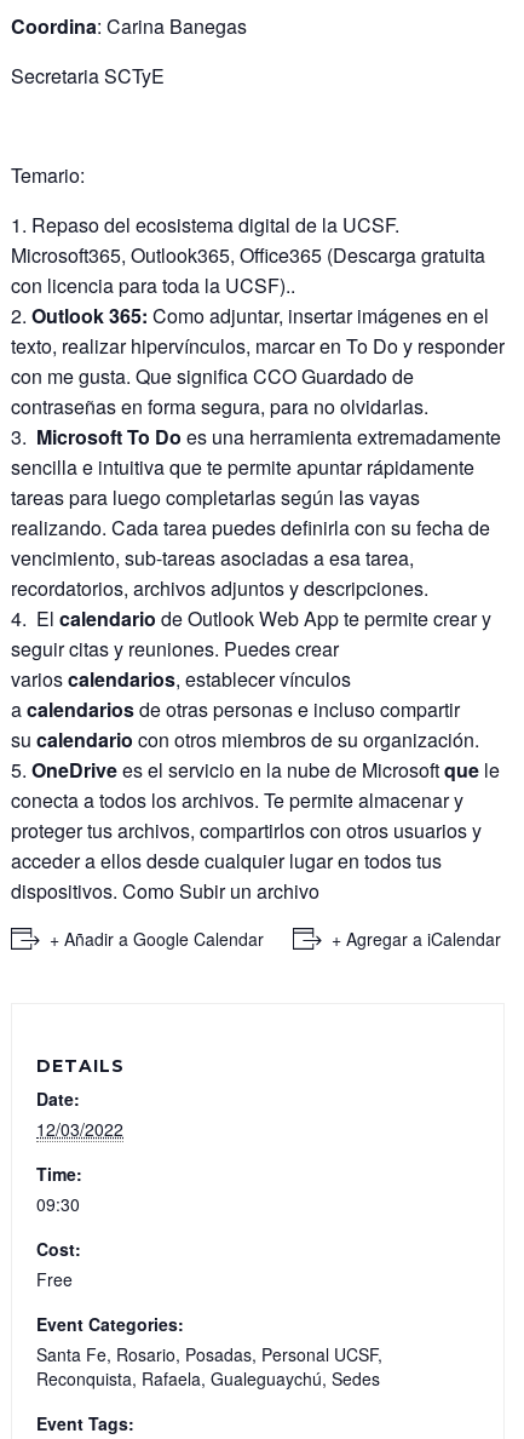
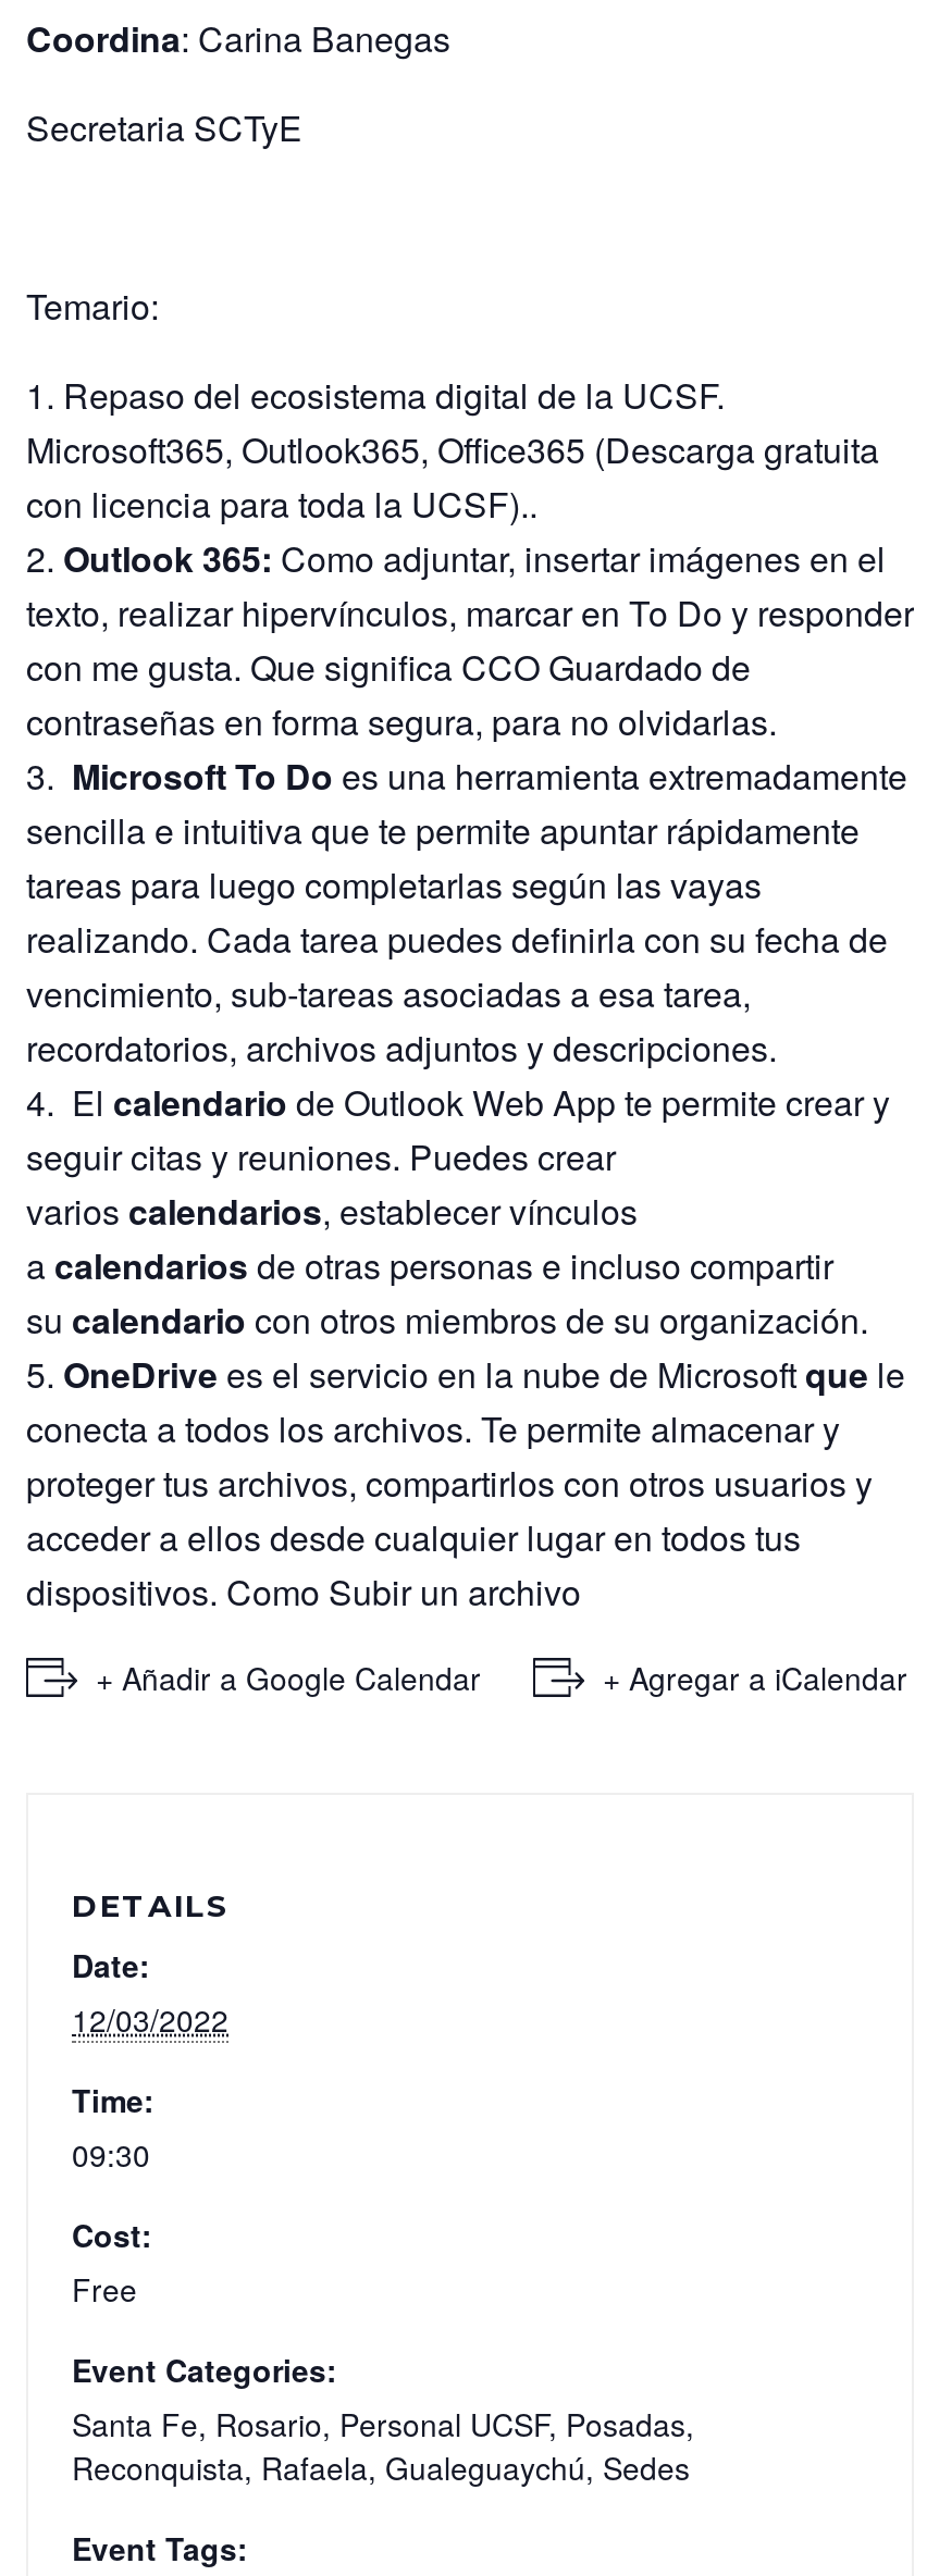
[36,1342,382,1366] Santa Fe, Rosario, Posadas, Personal UCSF, -> [72,2402,694,2445] Santa Fe, Rosario, Personal UCSF, Posadas,

